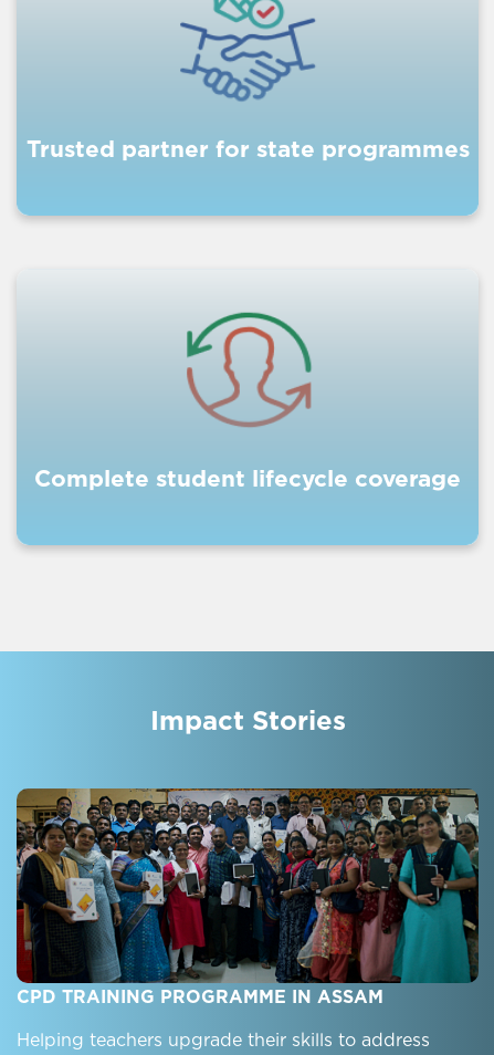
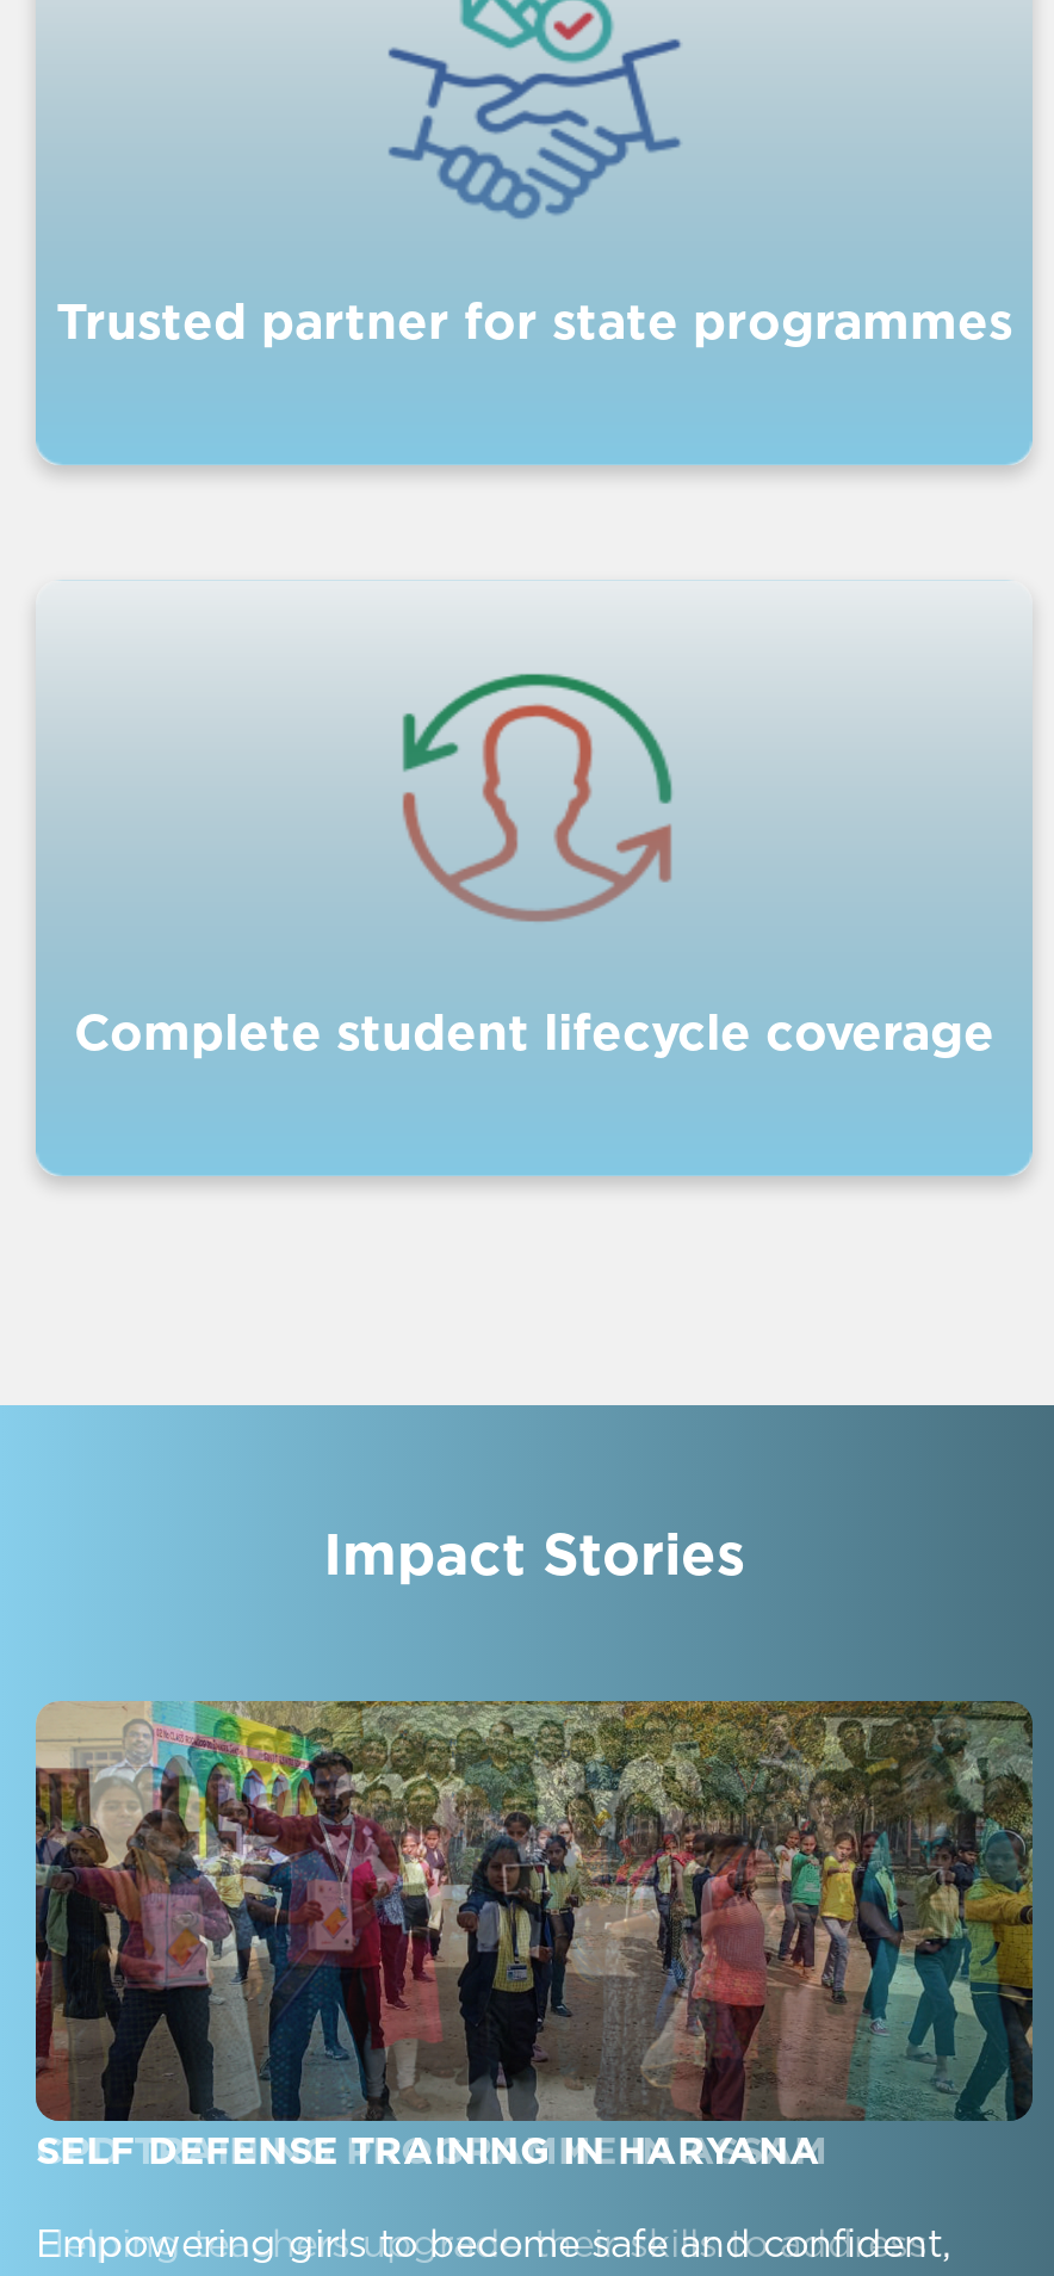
[15,787,480,983] [image] -> [33,1701,1033,2121] [image]

